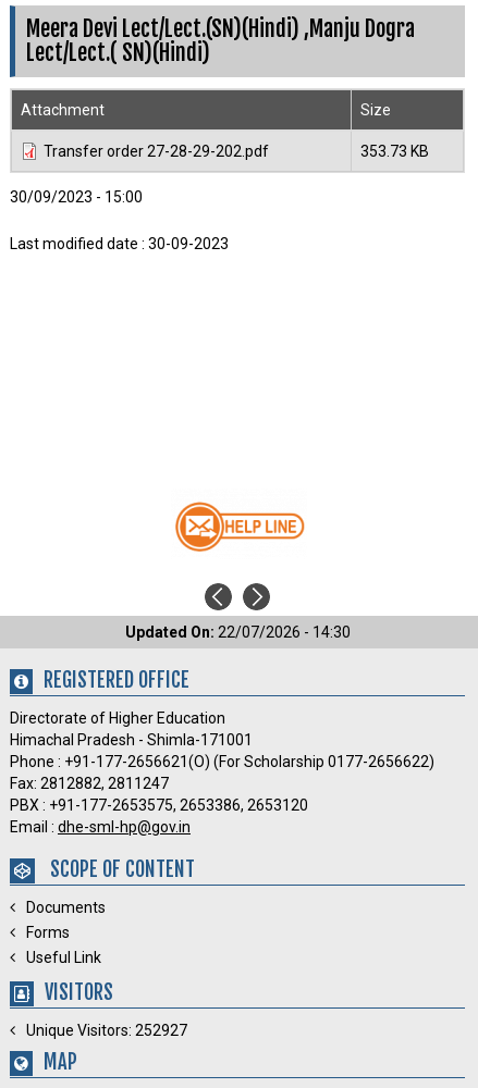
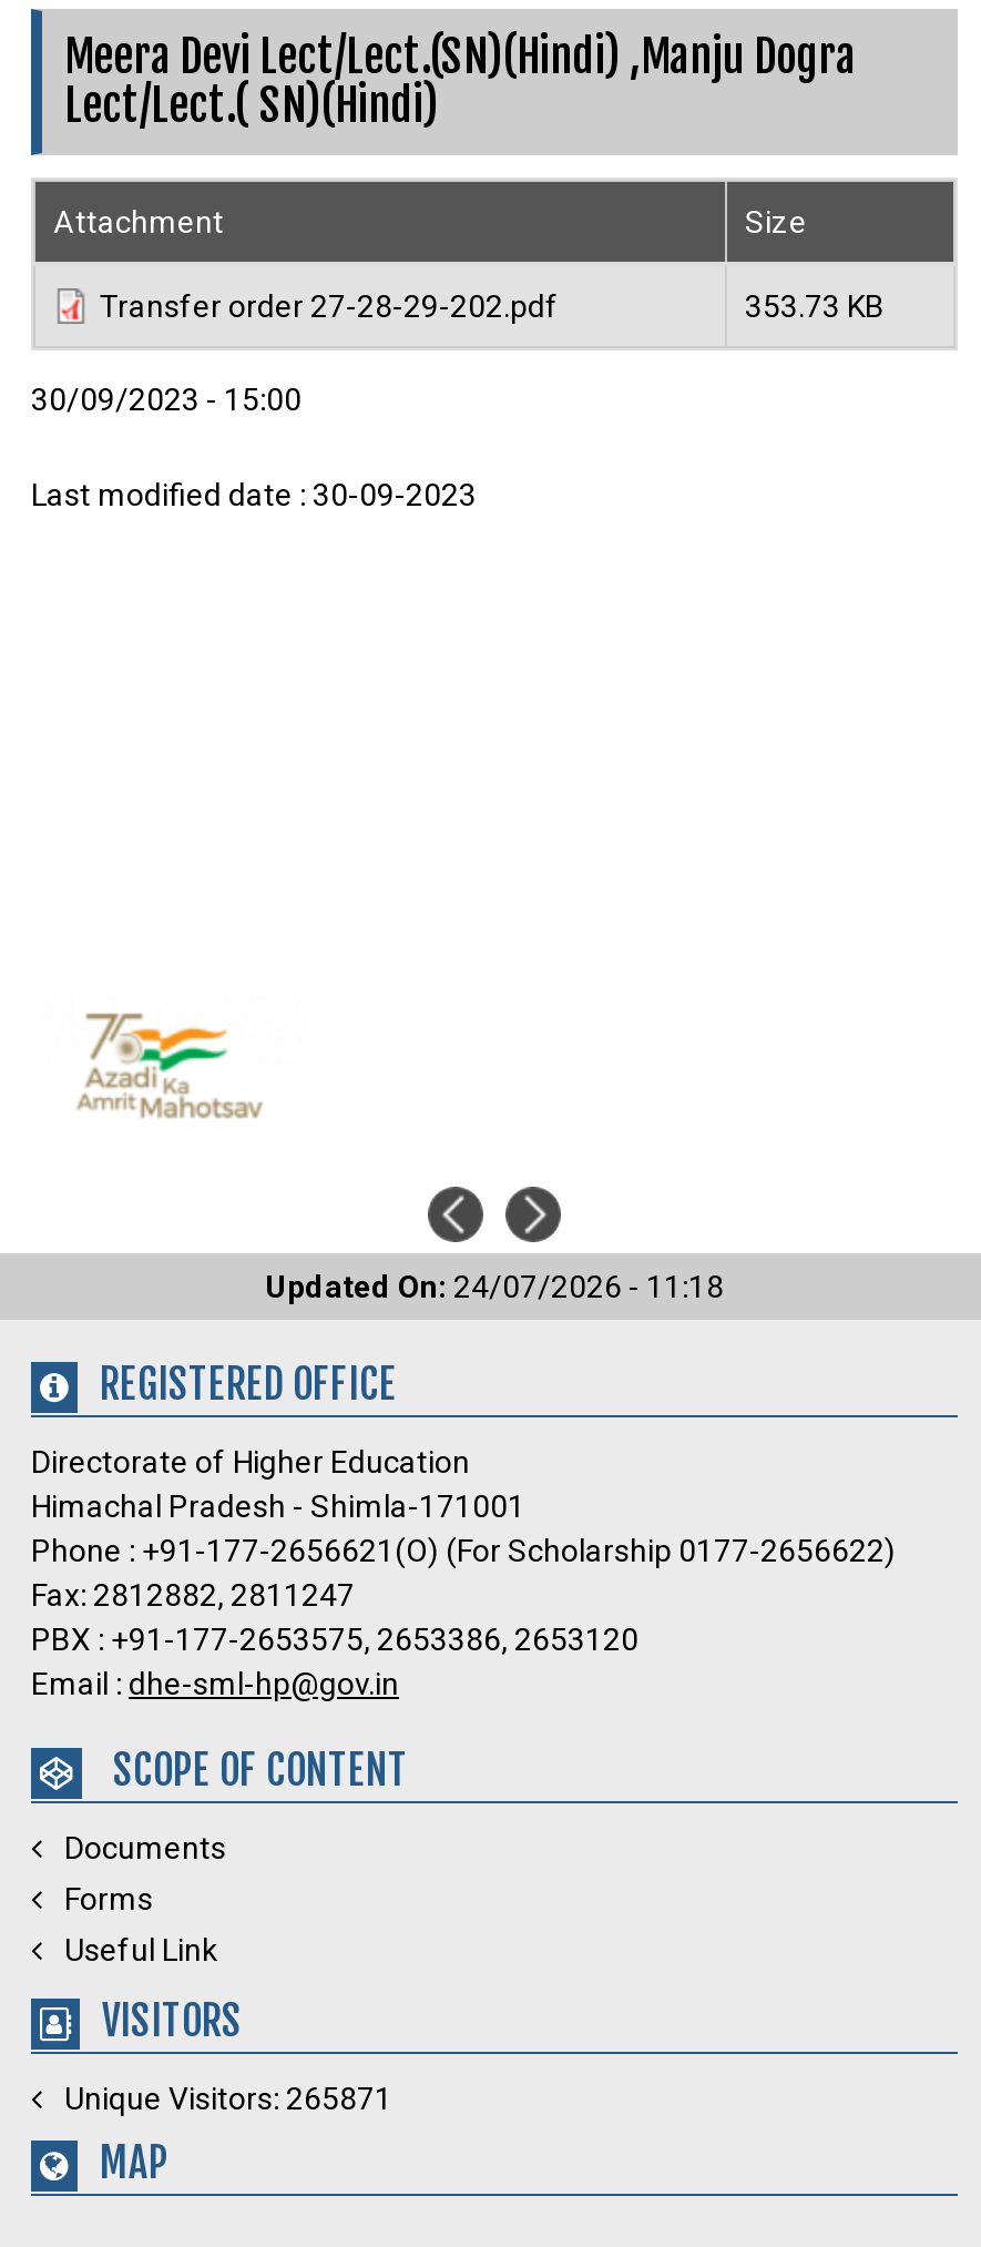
none -> [75,1011,264,1120] [image]
[174,500,306,553] [image] -> none
[125,623,350,641] Updated On: 22/07/2026 - 14:30 -> [265,1269,724,1304] Updated On: 24/07/2026 - 11:18
[26,1022,187,1039] Unique Visitors: 252927 -> [64,2080,392,2116] Unique Visitors: 265871

